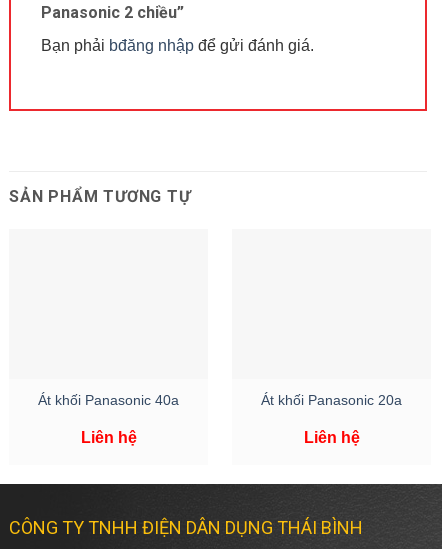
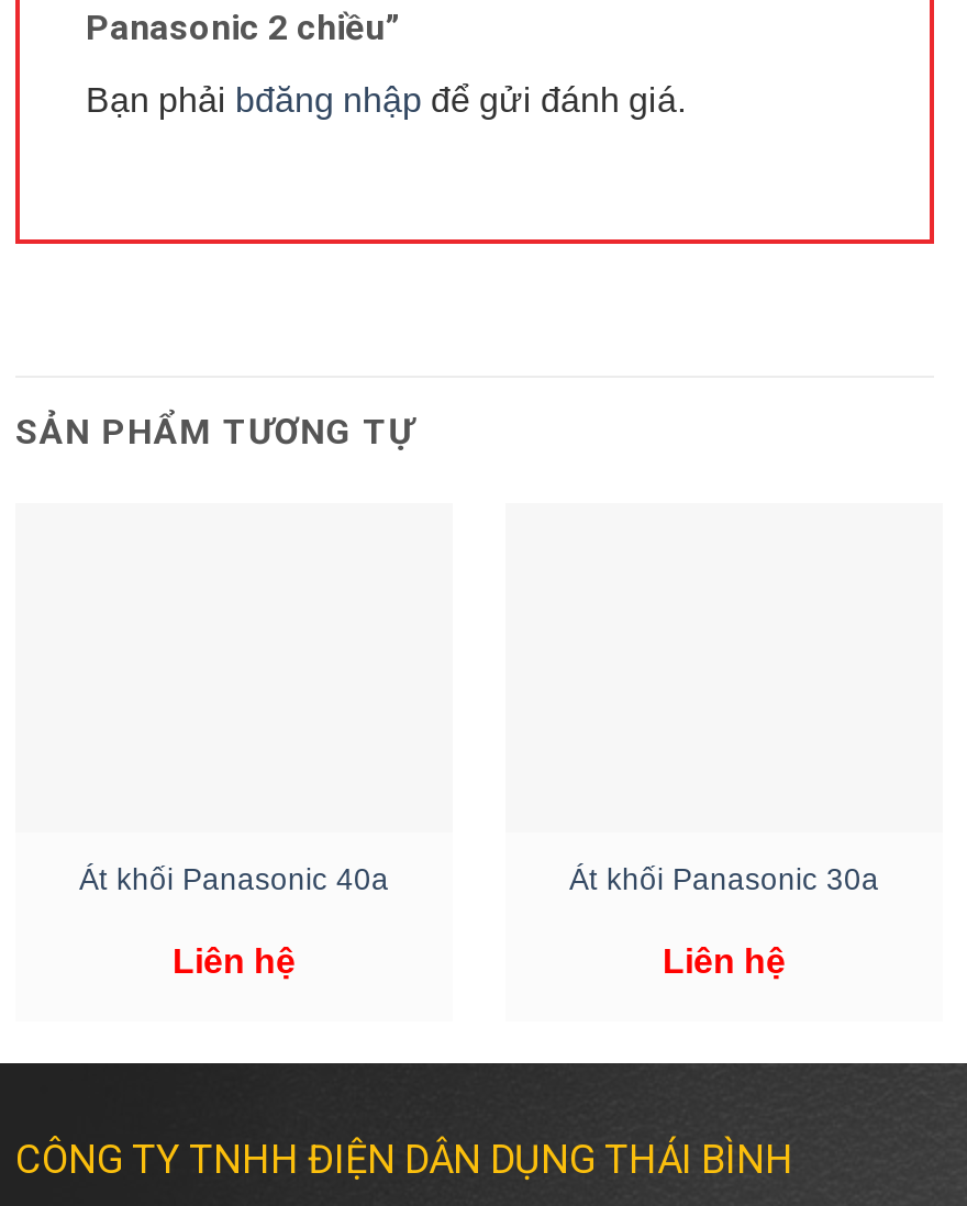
[261,393,402,408] Át khối Panasonic 20a -> [569,863,879,896] Át khối Panasonic 30a

